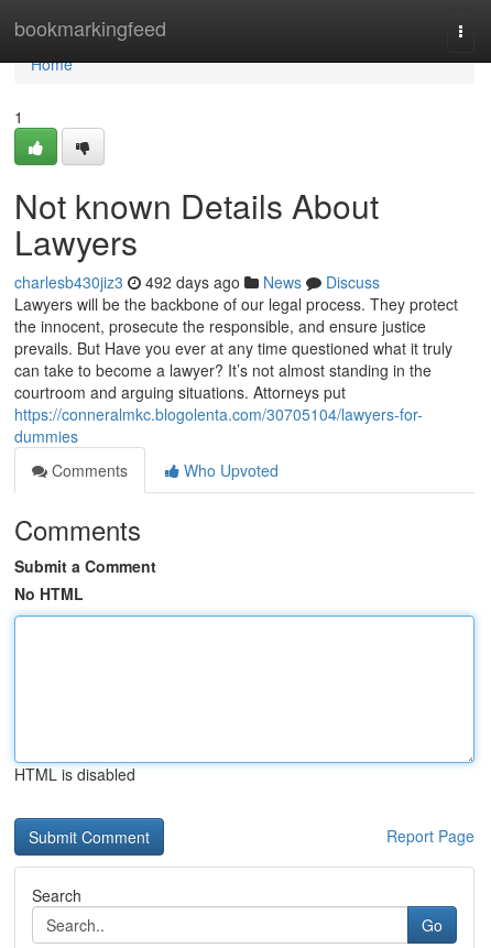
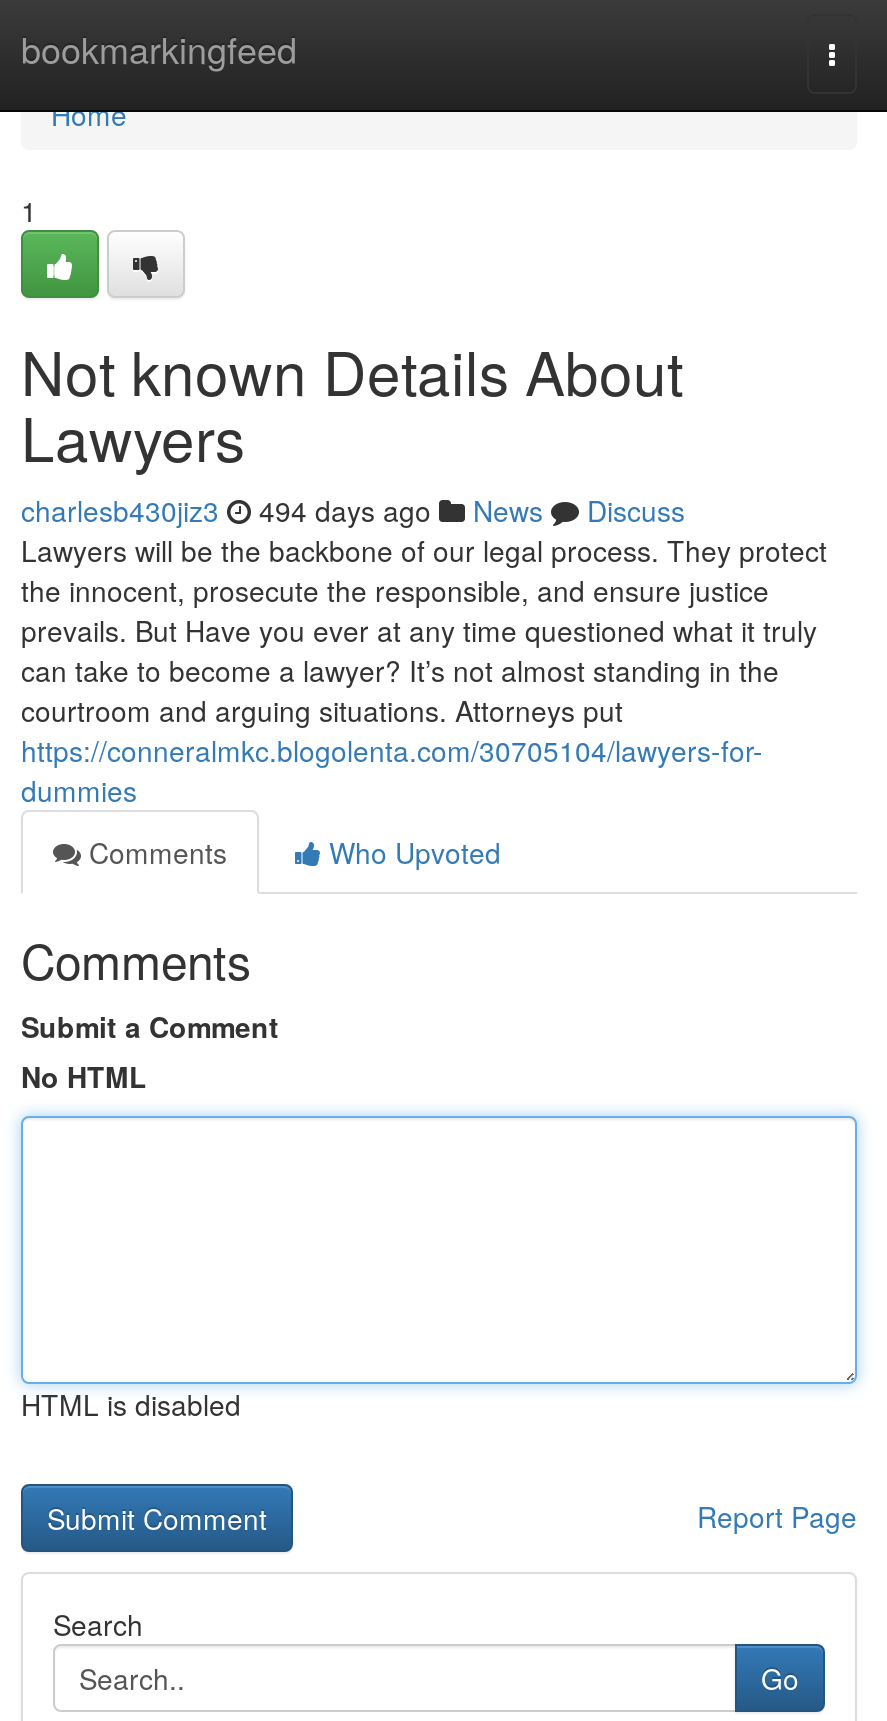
[14,271,380,293] charlesb430jiz3 492 days ago News Discuss -> [21,490,685,530] charlesb430jiz3 494 days ago News Discuss

